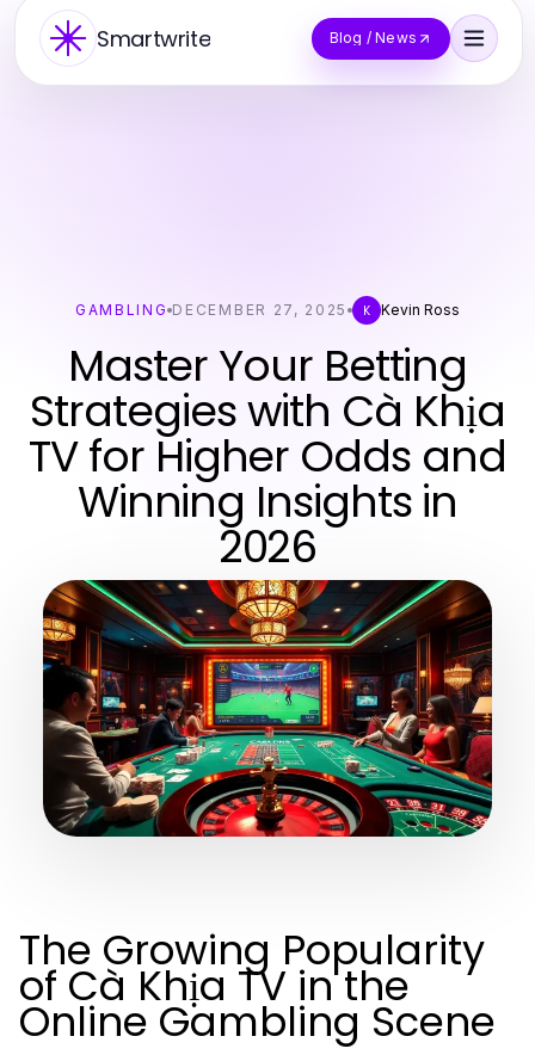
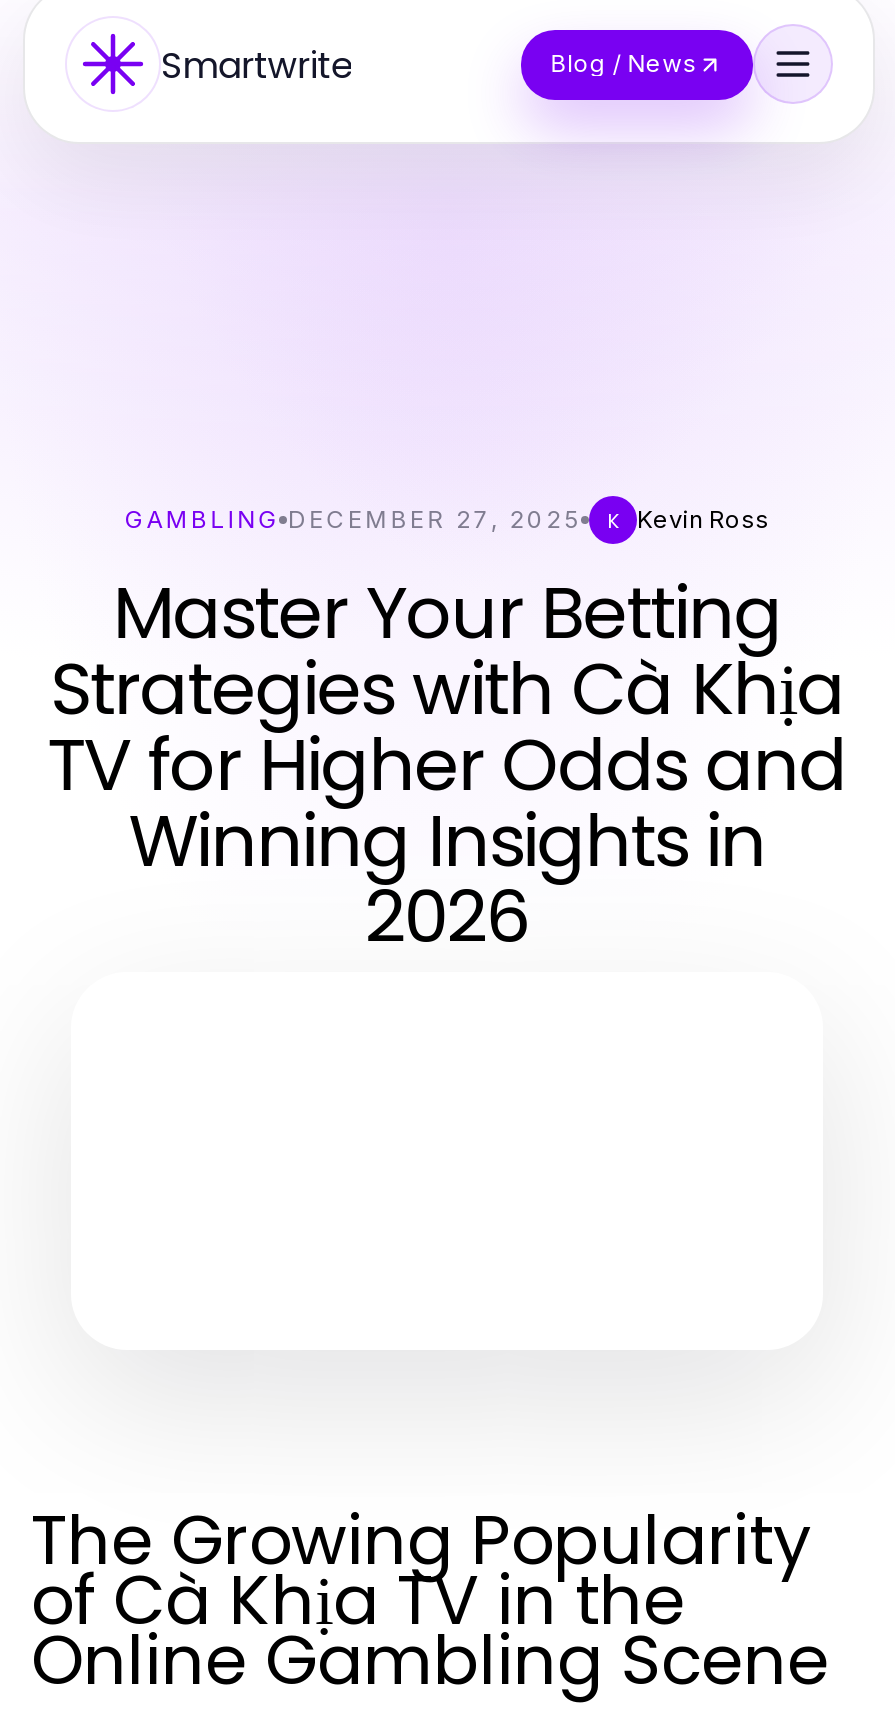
[42,579,493,838] [image] -> none

